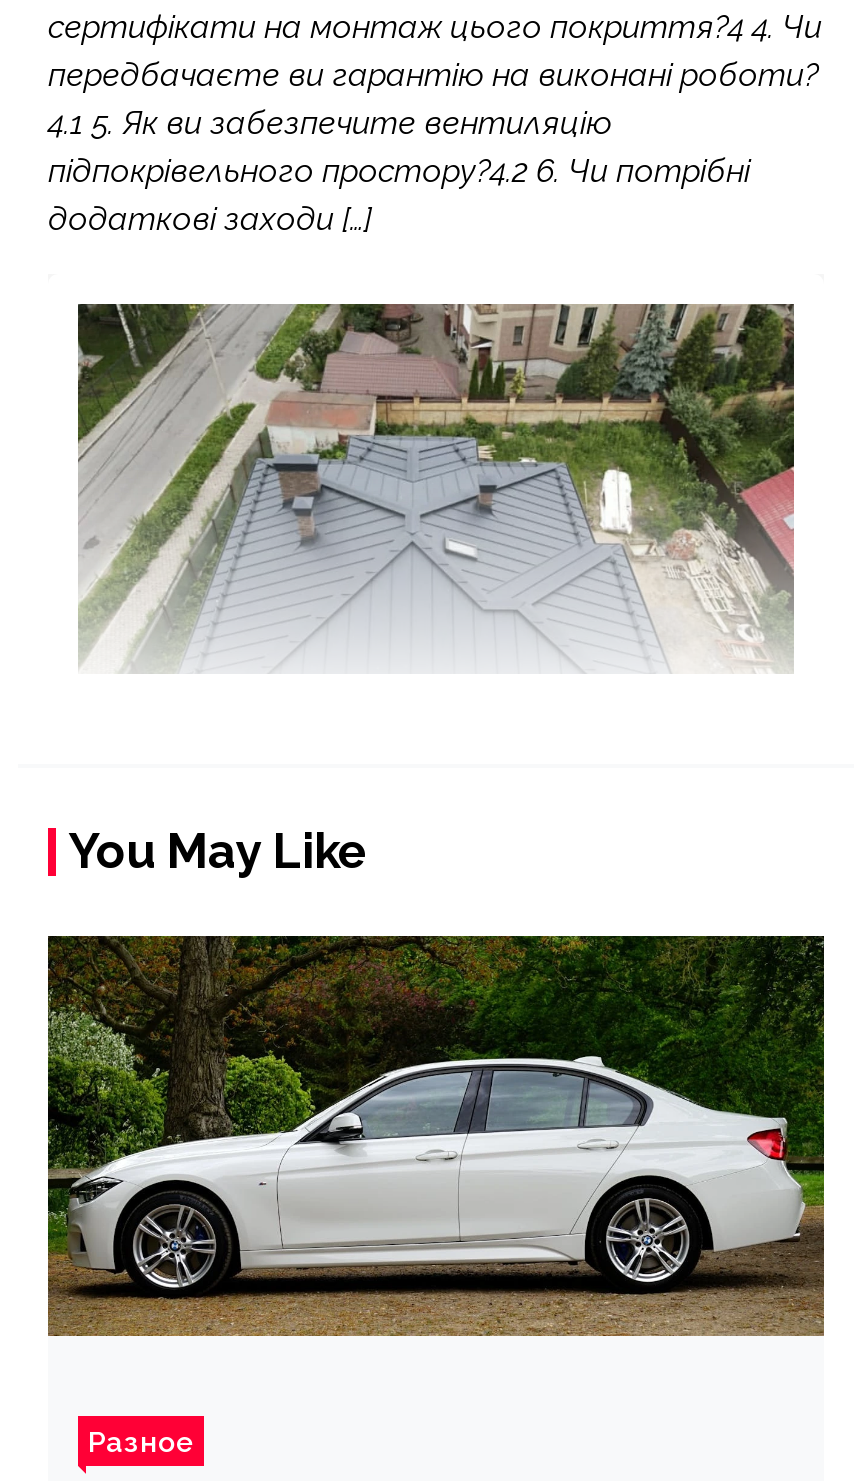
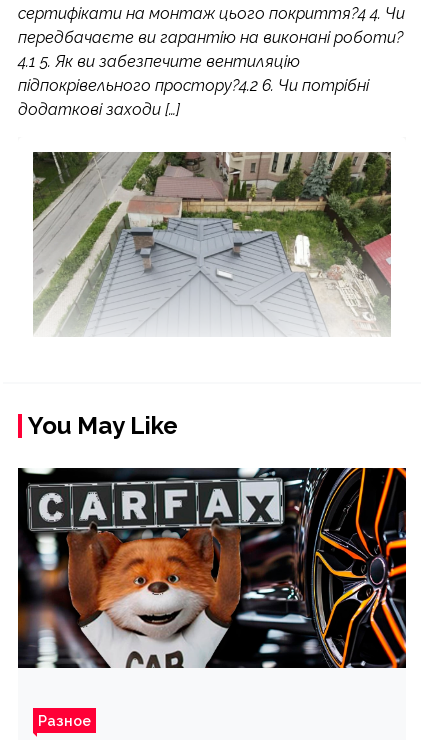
[46,934,826,1338] [image] -> [17,467,407,669] [image]

